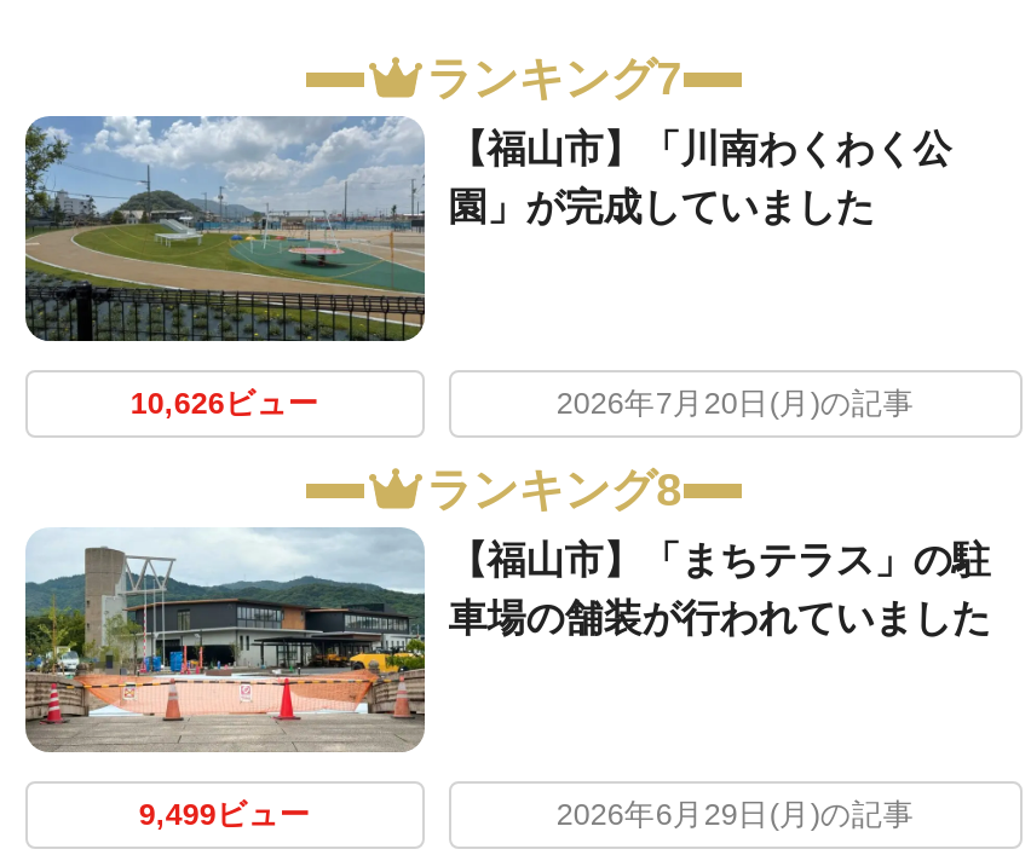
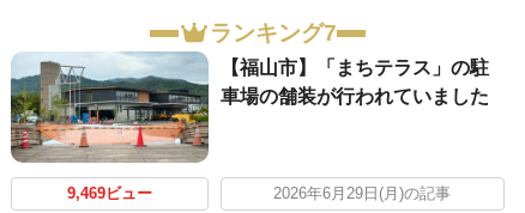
[23,116,952,341] [image] | 【福山市】「川南わくわく公 | 園」が完成していました -> none
[130,387,915,516] 10,626ビュー | 2026年7月20日(月)の記事 | ランキング8 -> none
[139,799,311,833] 9,499ビュー -> [67,185,152,202] 9,469ビュー

